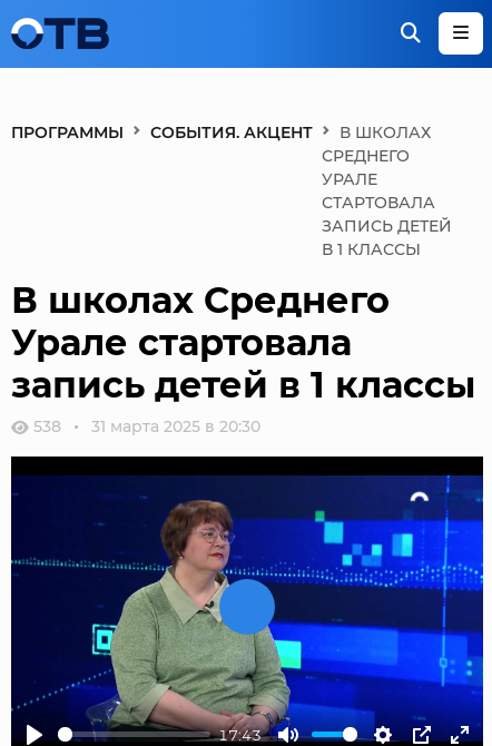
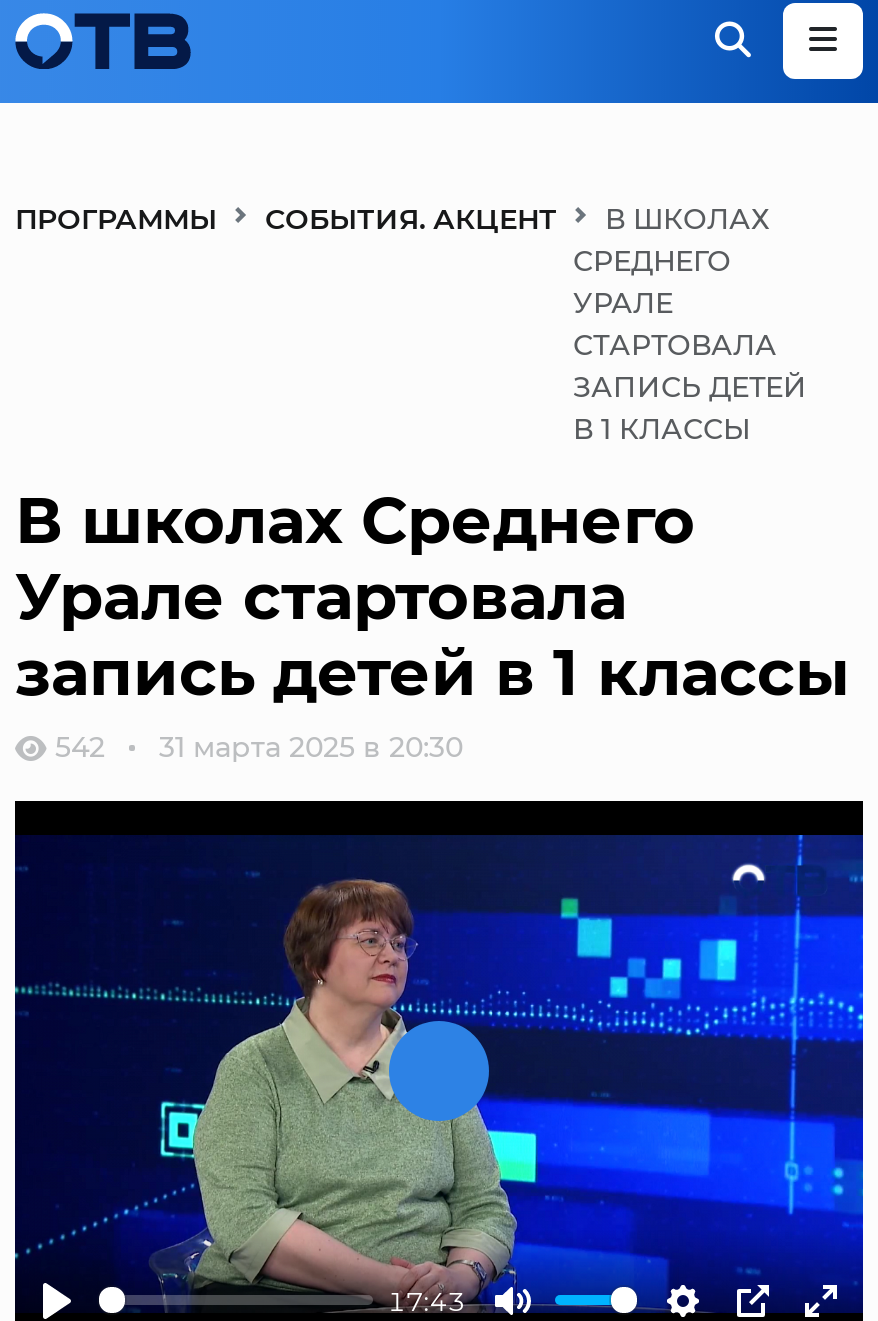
[33,416,260,436] 538 31 марта 2025 в 20:30 -> [55,729,463,765] 542 31 марта 2025 в 20:30

